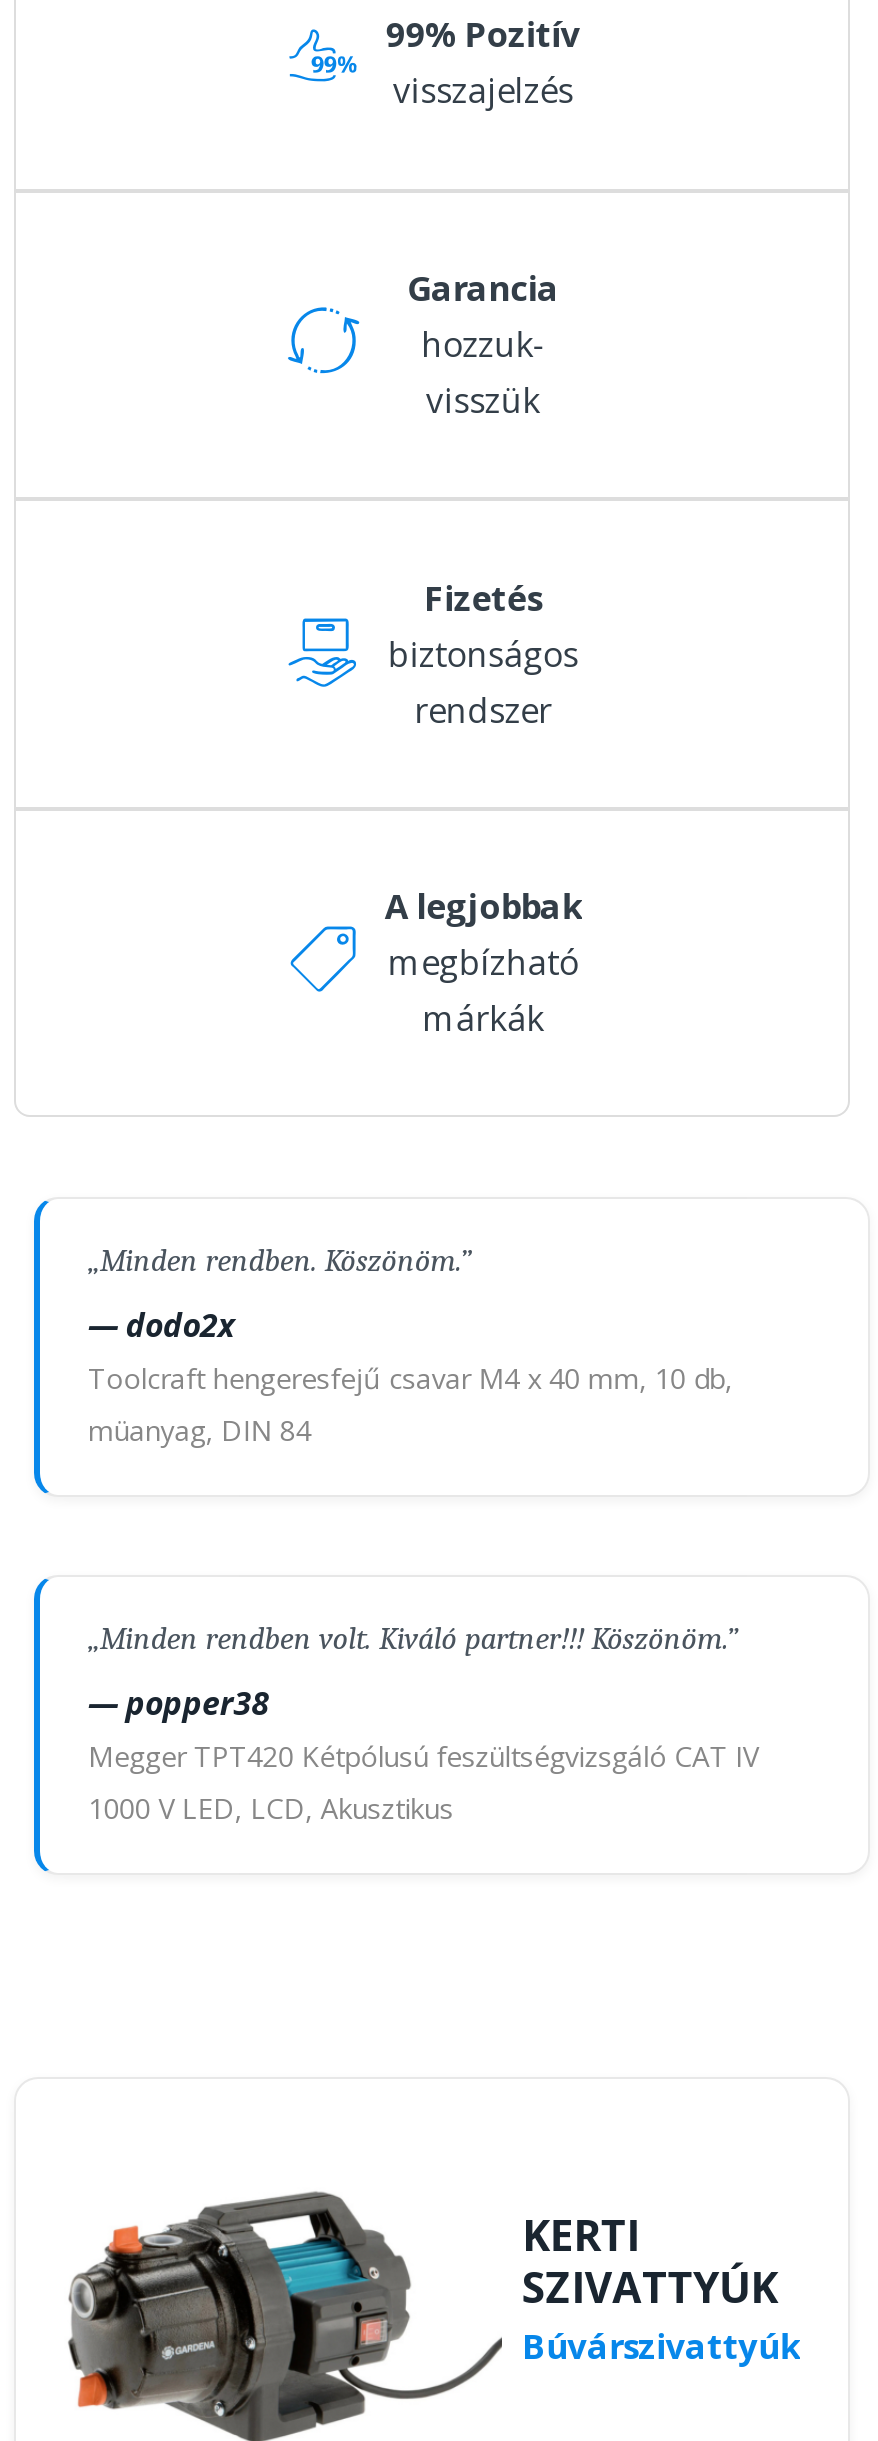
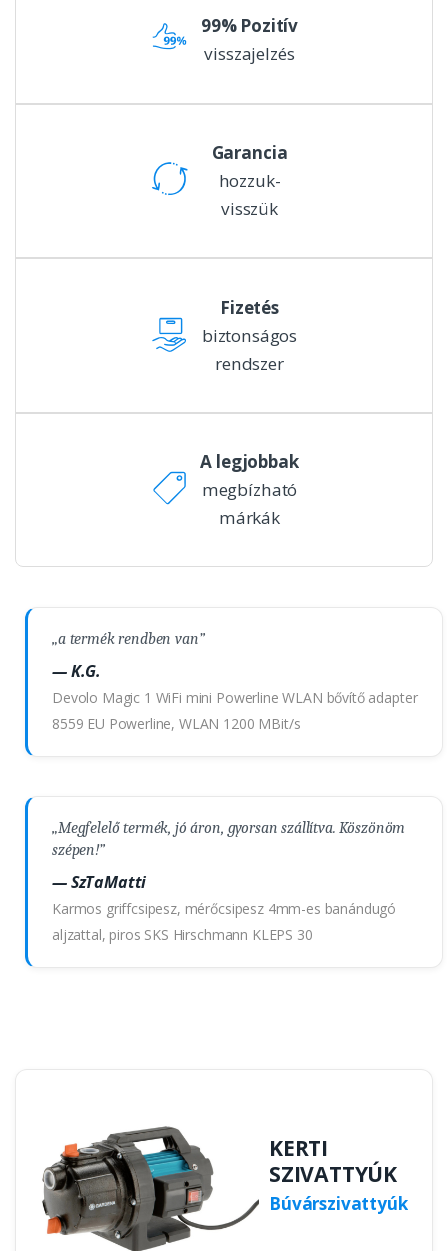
[100,1244,460,1280] Minden rendben. Köszönöm. -> [58,630,199,648] a termék rendben van
[88,1304,733,1450] dodo2x | Toolcraft hengeresfejű csavar M4 x 40 mm, 10 db, | müanyag, DIN 84 -> [52,660,417,733] K.G. | Devolo Magic 1 WiFi mini Powerline WLAN bővítő adapter | 8559 EU Powerline, WLAN 1200 MBit/s
[100,1622,726,1658] Minden rendben volt. Kiváló partner!!! Köszönöm. -> [52,819,405,859] Megfelelő termék, jó áron, gyorsan szállítva. Köszönöm | szépen!
[88,1682,758,1828] popper38 | Megger TPT420 Kétpólusú feszültségvizsgáló CAT IV | 1000 V LED, LCD, Akusztikus -> [52,871,396,944] SzTaMatti | Karmos griffcsipesz, mérőcsipesz 4mm-es banándugó | aljzattal, piros SKS Hirschmann KLEPS 30

